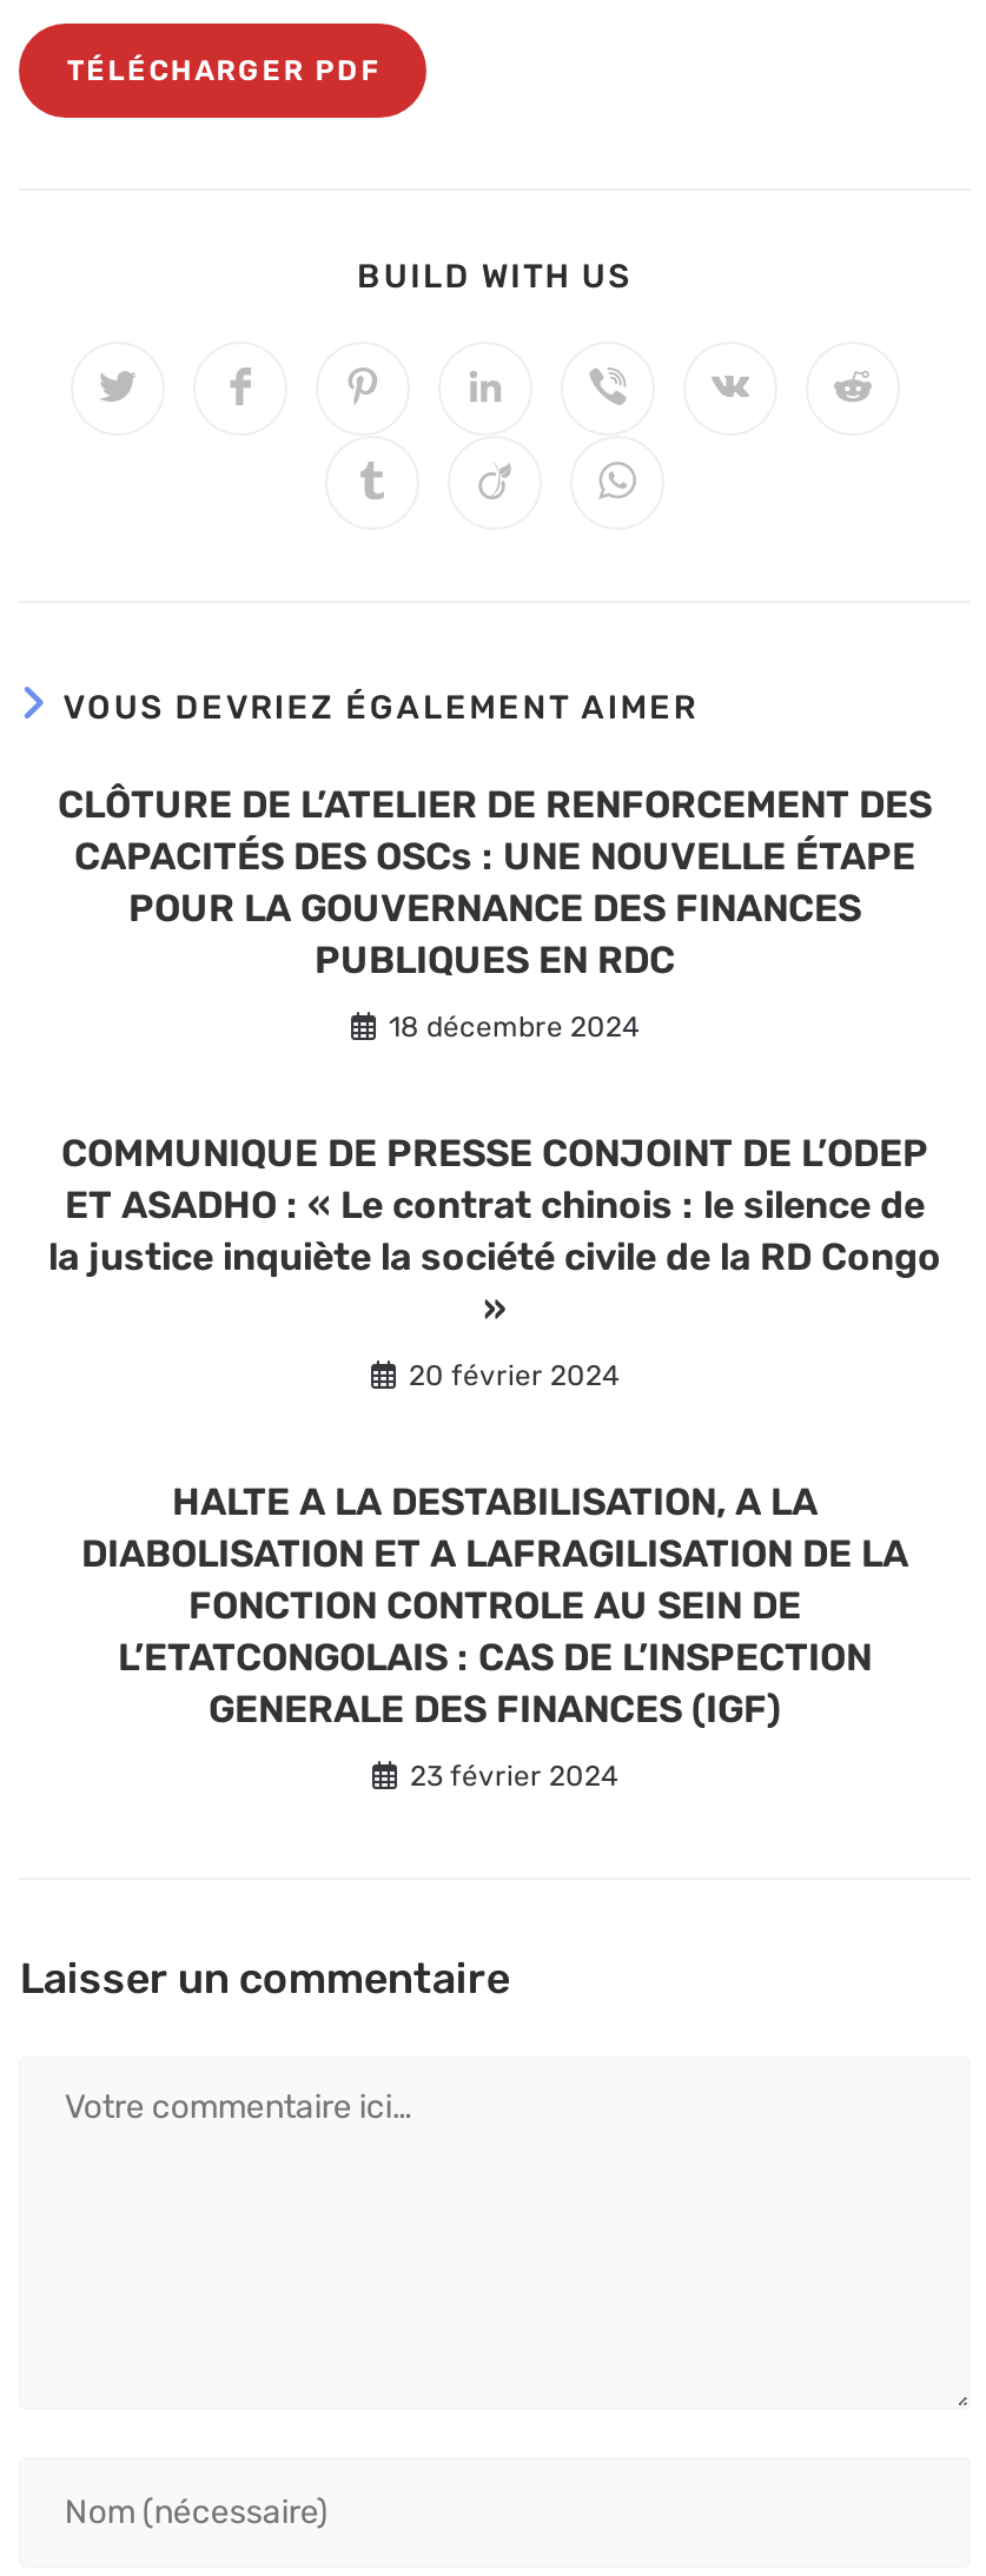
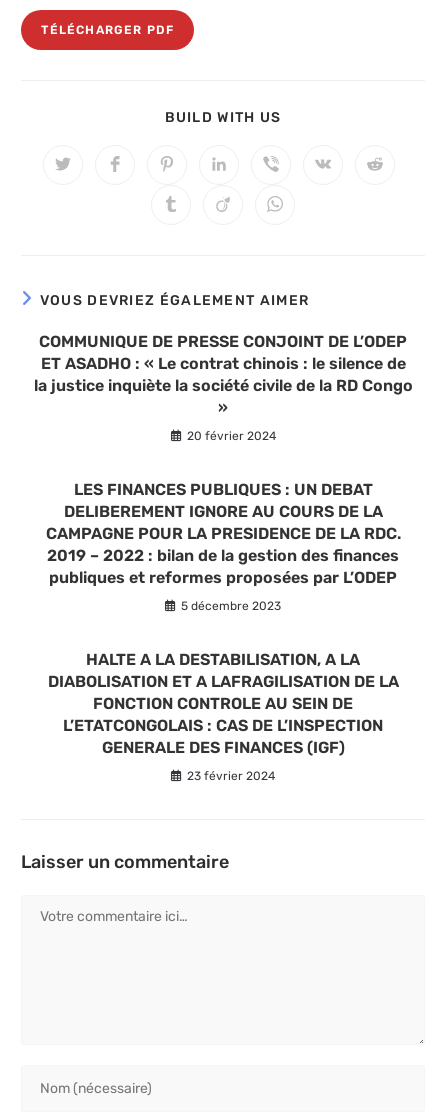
[58,783,932,1044] CLÔTURE DE L’ATELIER DE RENFORCEMENT DES | CAPACITÉS DES OSCs : UNE NOUVELLE ÉTAPE | POUR LA GOUVERNANCE DES FINANCES | PUBLIQUES EN RDC | 18 décembre 2024 -> none
moved [48,1131,941,1393] -> [33,332,412,443]: COMMUNIQUE DE PRESSE CONJOINT DE L’ODEP | ET ASADHO : « Le contrat chinois : le silence de | la justice inquiète la société civile de la RD Congo | 20 février 2024
none -> [45,480,400,613] LES FINANCES PUBLIQUES : UN DEBAT | DELIBEREMENT IGNORE AU COURS DE LA | CAMPAGNE POUR LA PRESIDENCE DE LA RDC. | 2019 – 2022 : bilan de la gestion des finances | publiques et reformes proposées par L’ODEP | 5 décembre 2023

